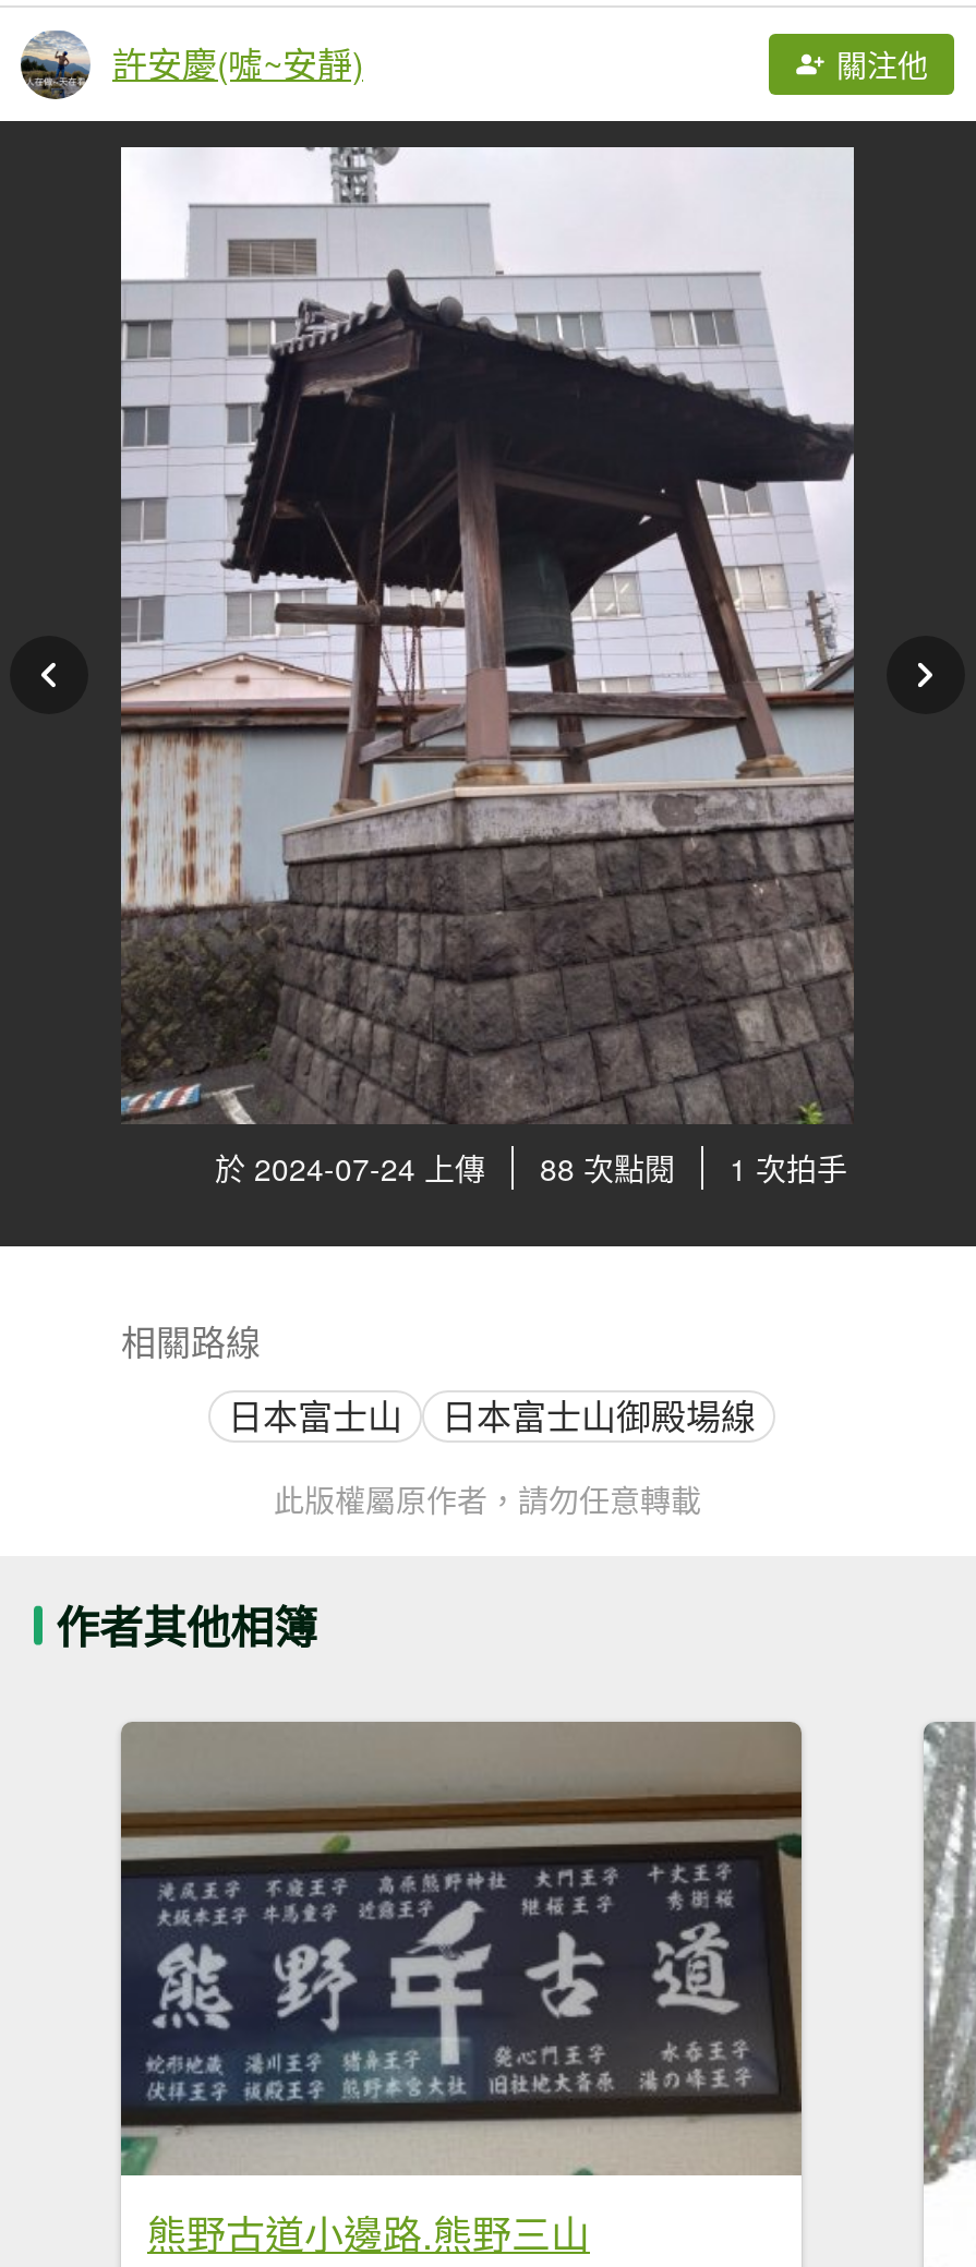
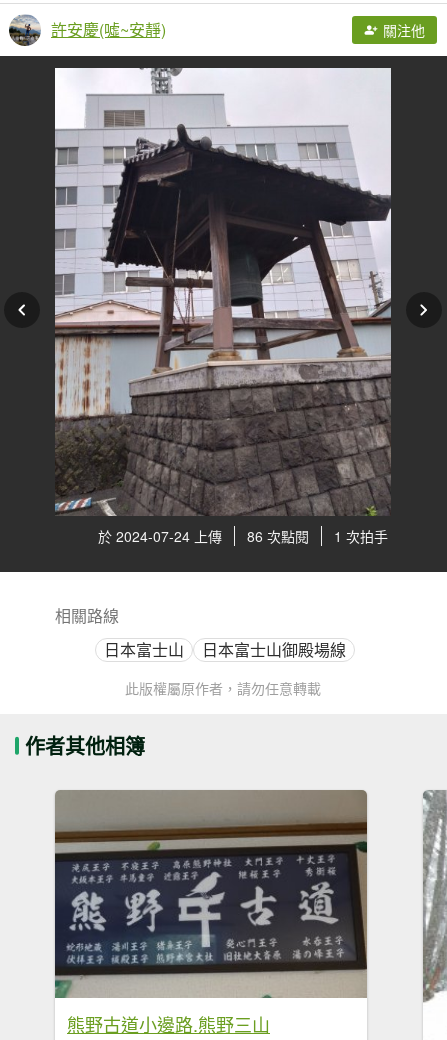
[215,1146,847,1190] 於 2024-07-24 上傳 88 次點閱 1 次拍手 -> [98,526,388,546] 於 2024-07-24 上傳 86 次點閱 1 次拍手

